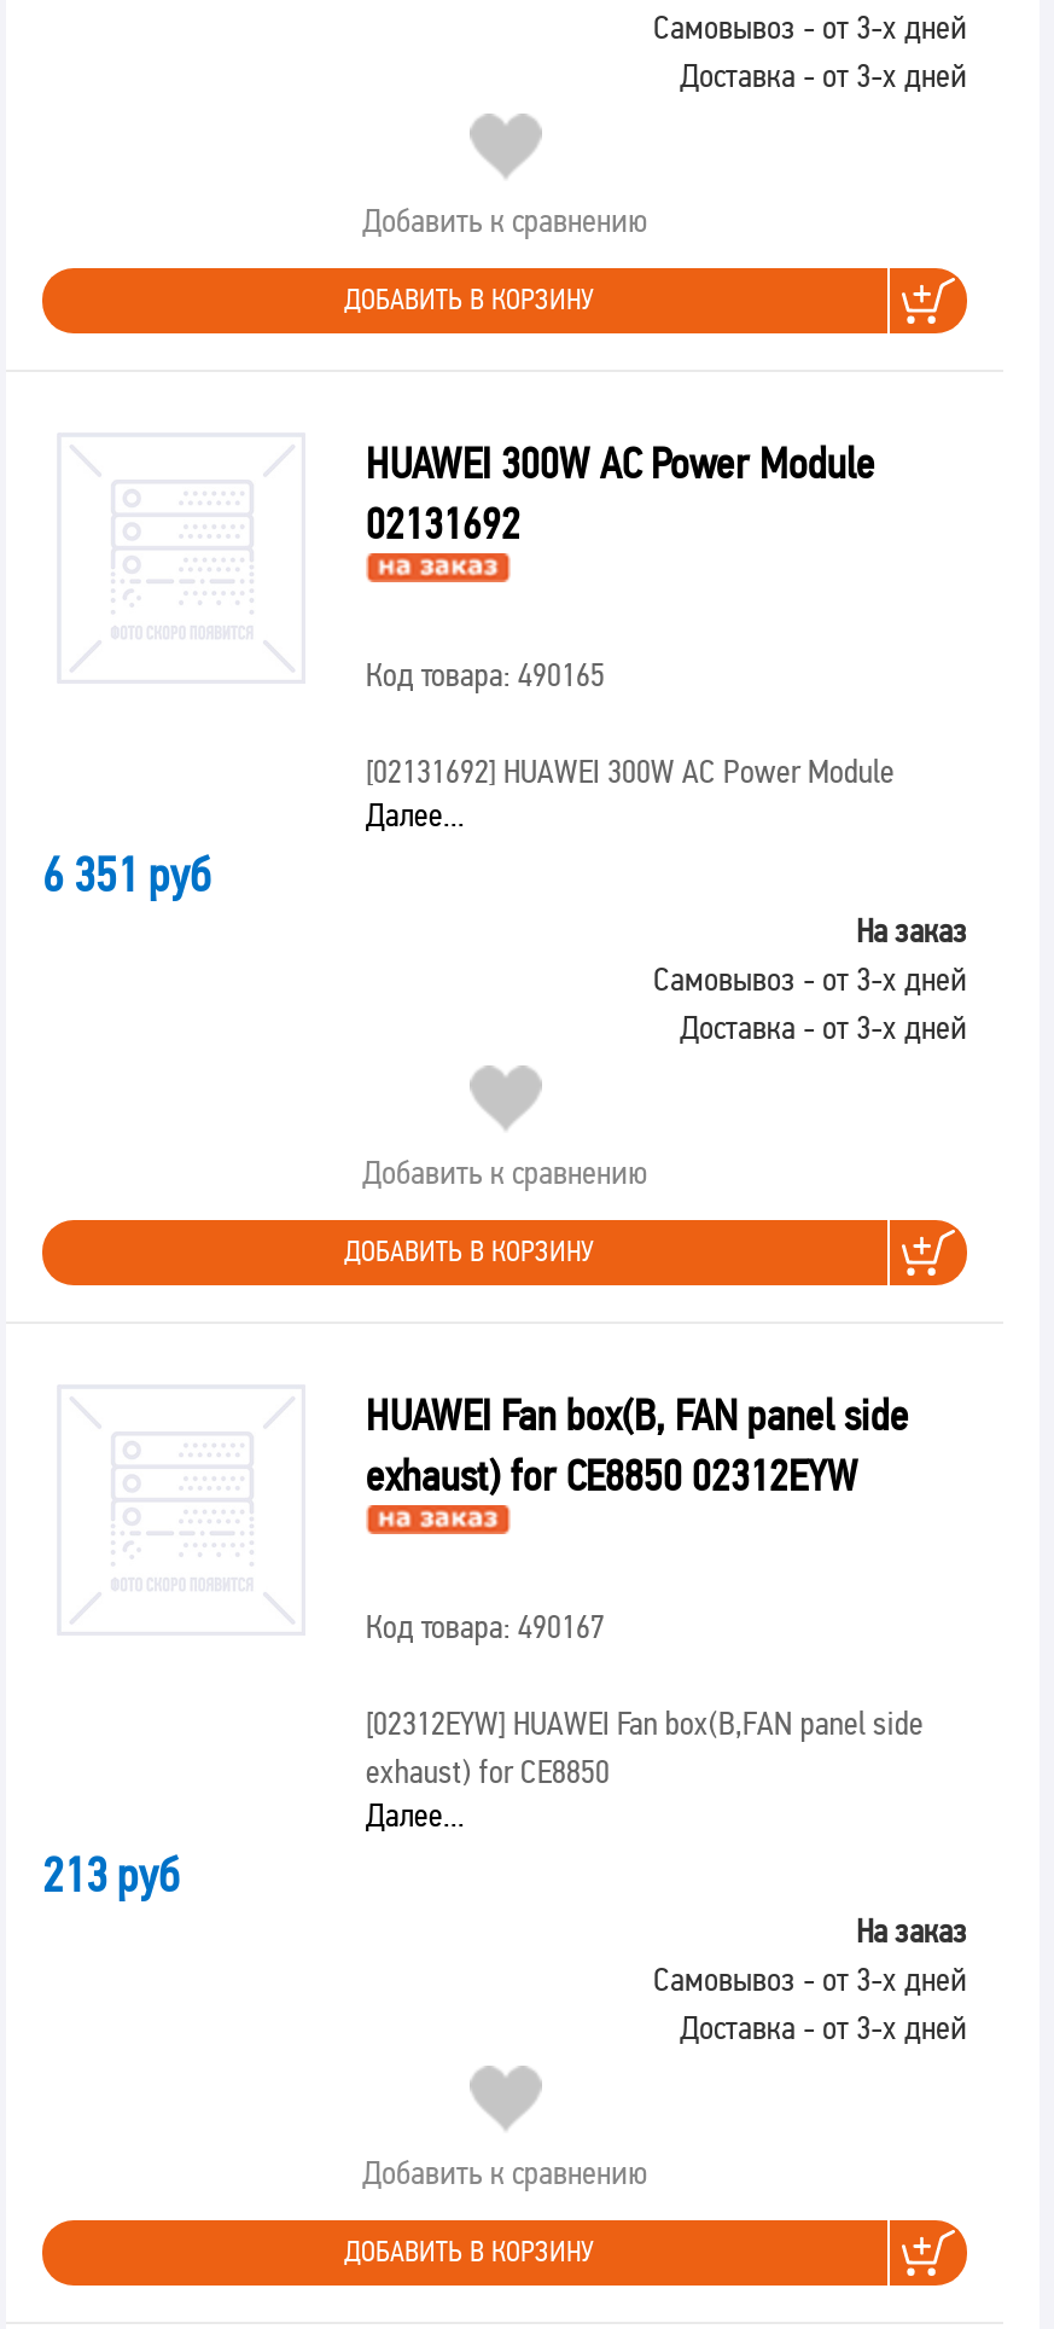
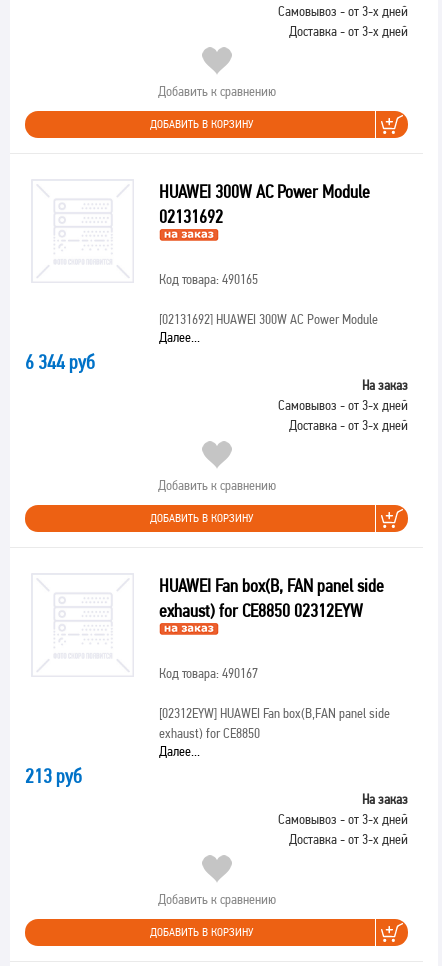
[42,846,211,904] 6 351 руб -> [25,350,95,374] 6 344 руб

